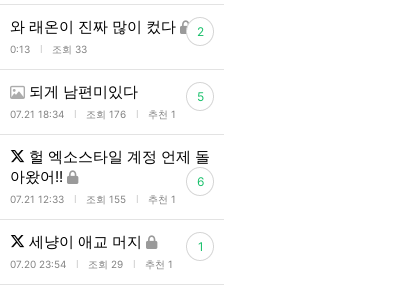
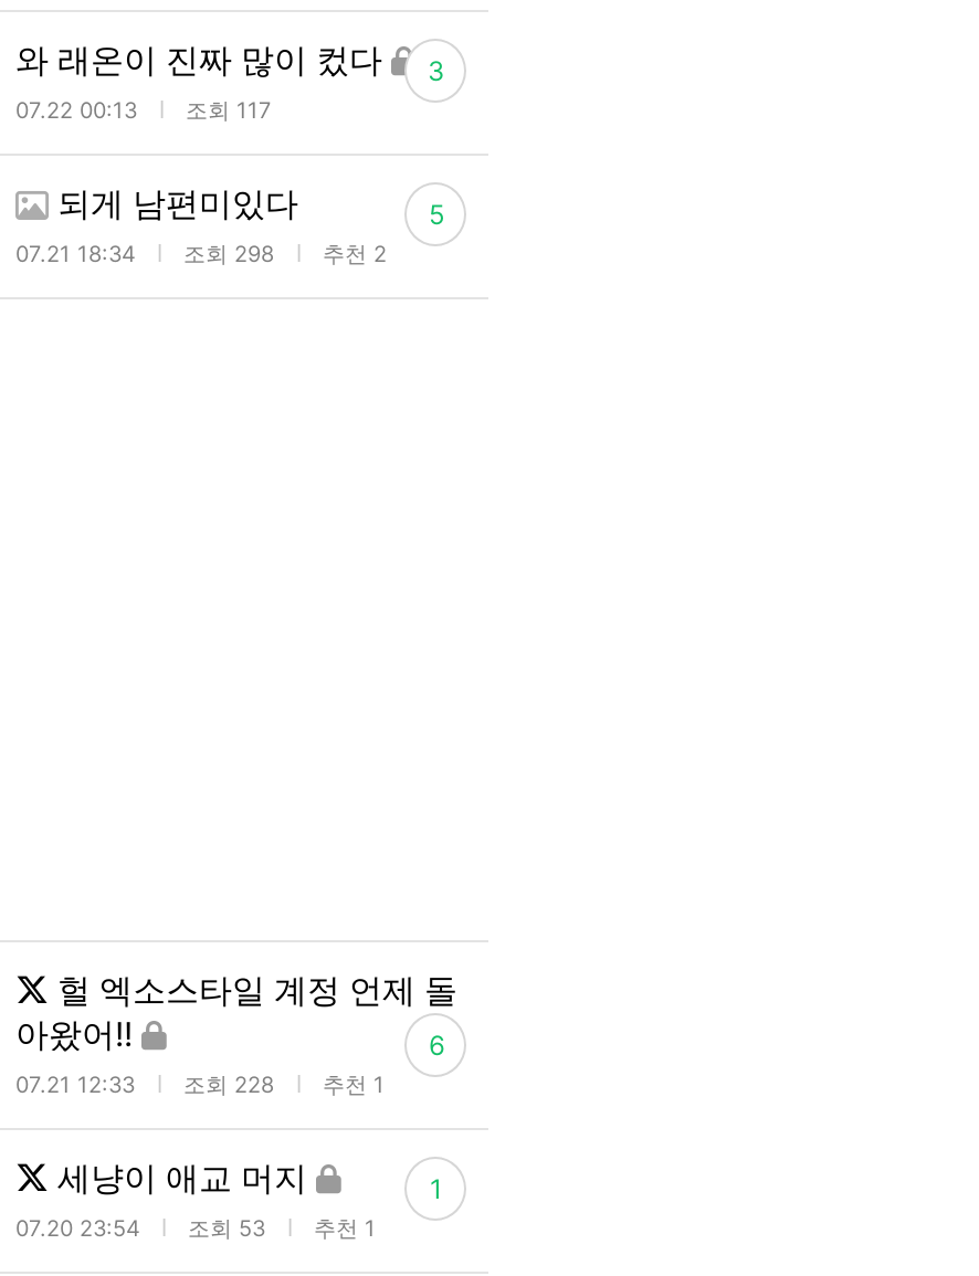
[10,24,203,55] 2 | 0:13 | 조회 33 -> [15,54,443,123] 3 | 07.22 00:13 | 조회 117
[83,108,129,120] 조회 176 -> [177,240,281,266] 조회 298
[145,108,176,120] 추천 1 -> [316,240,387,266] 추천 2
[10,193,176,205] 07.21 12:33 조회 155 추천 1 -> [15,1071,385,1097] 07.21 12:33 조회 228 추천 1
[10,258,173,270] 07.20 23:54 조회 29 추천 1 -> [15,1214,376,1241] 07.20 23:54 조회 53 추천 1

